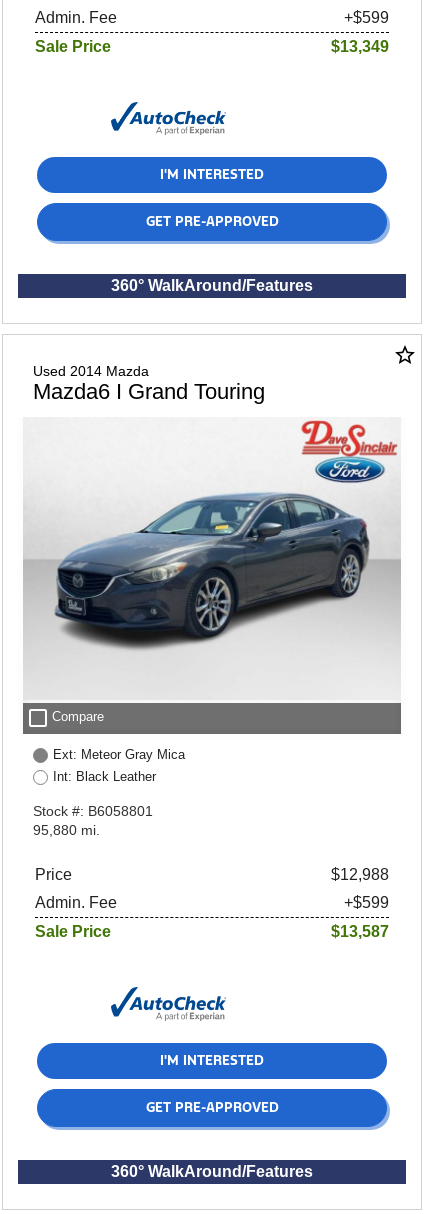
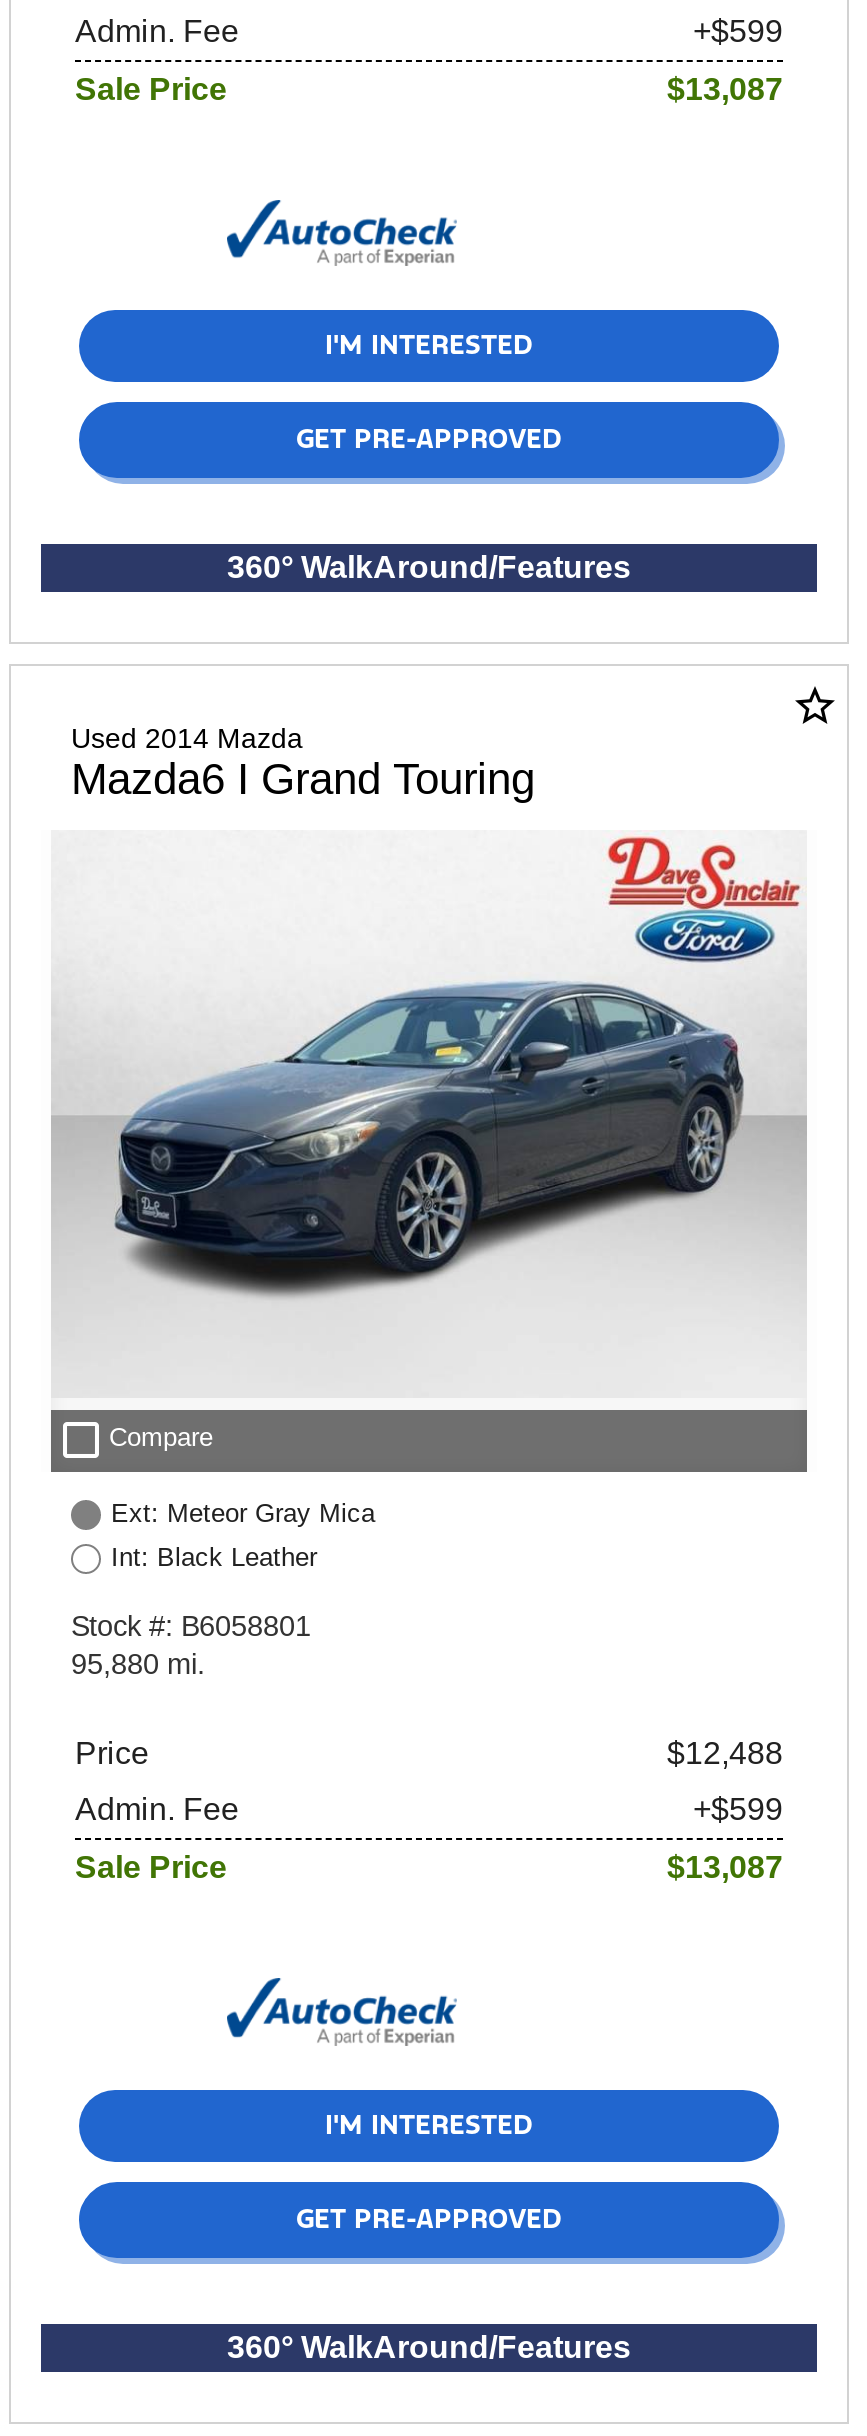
[331,38,389,55] $13,349 -> [667,72,783,106] $13,087
[331,866,389,883] $12,988 -> [667,1737,783,1771] $12,488
[331,923,389,940] $13,587 -> [667,1851,783,1885] $13,087

